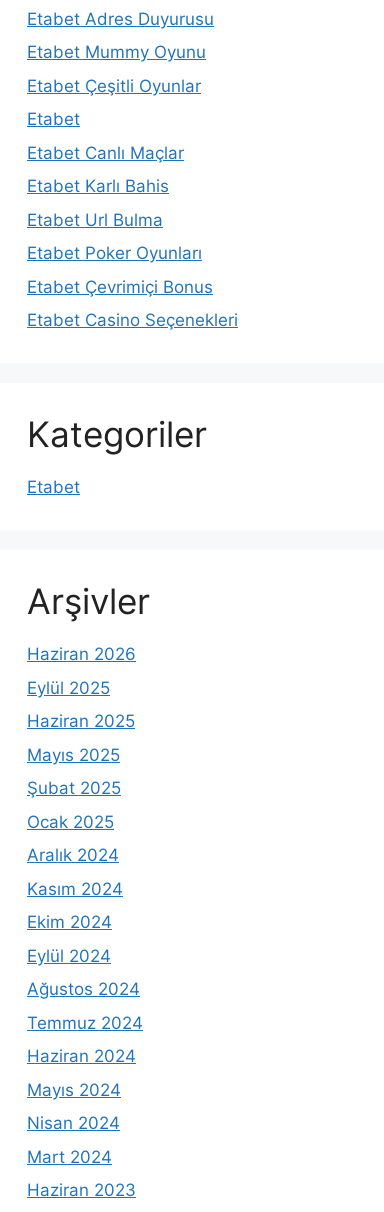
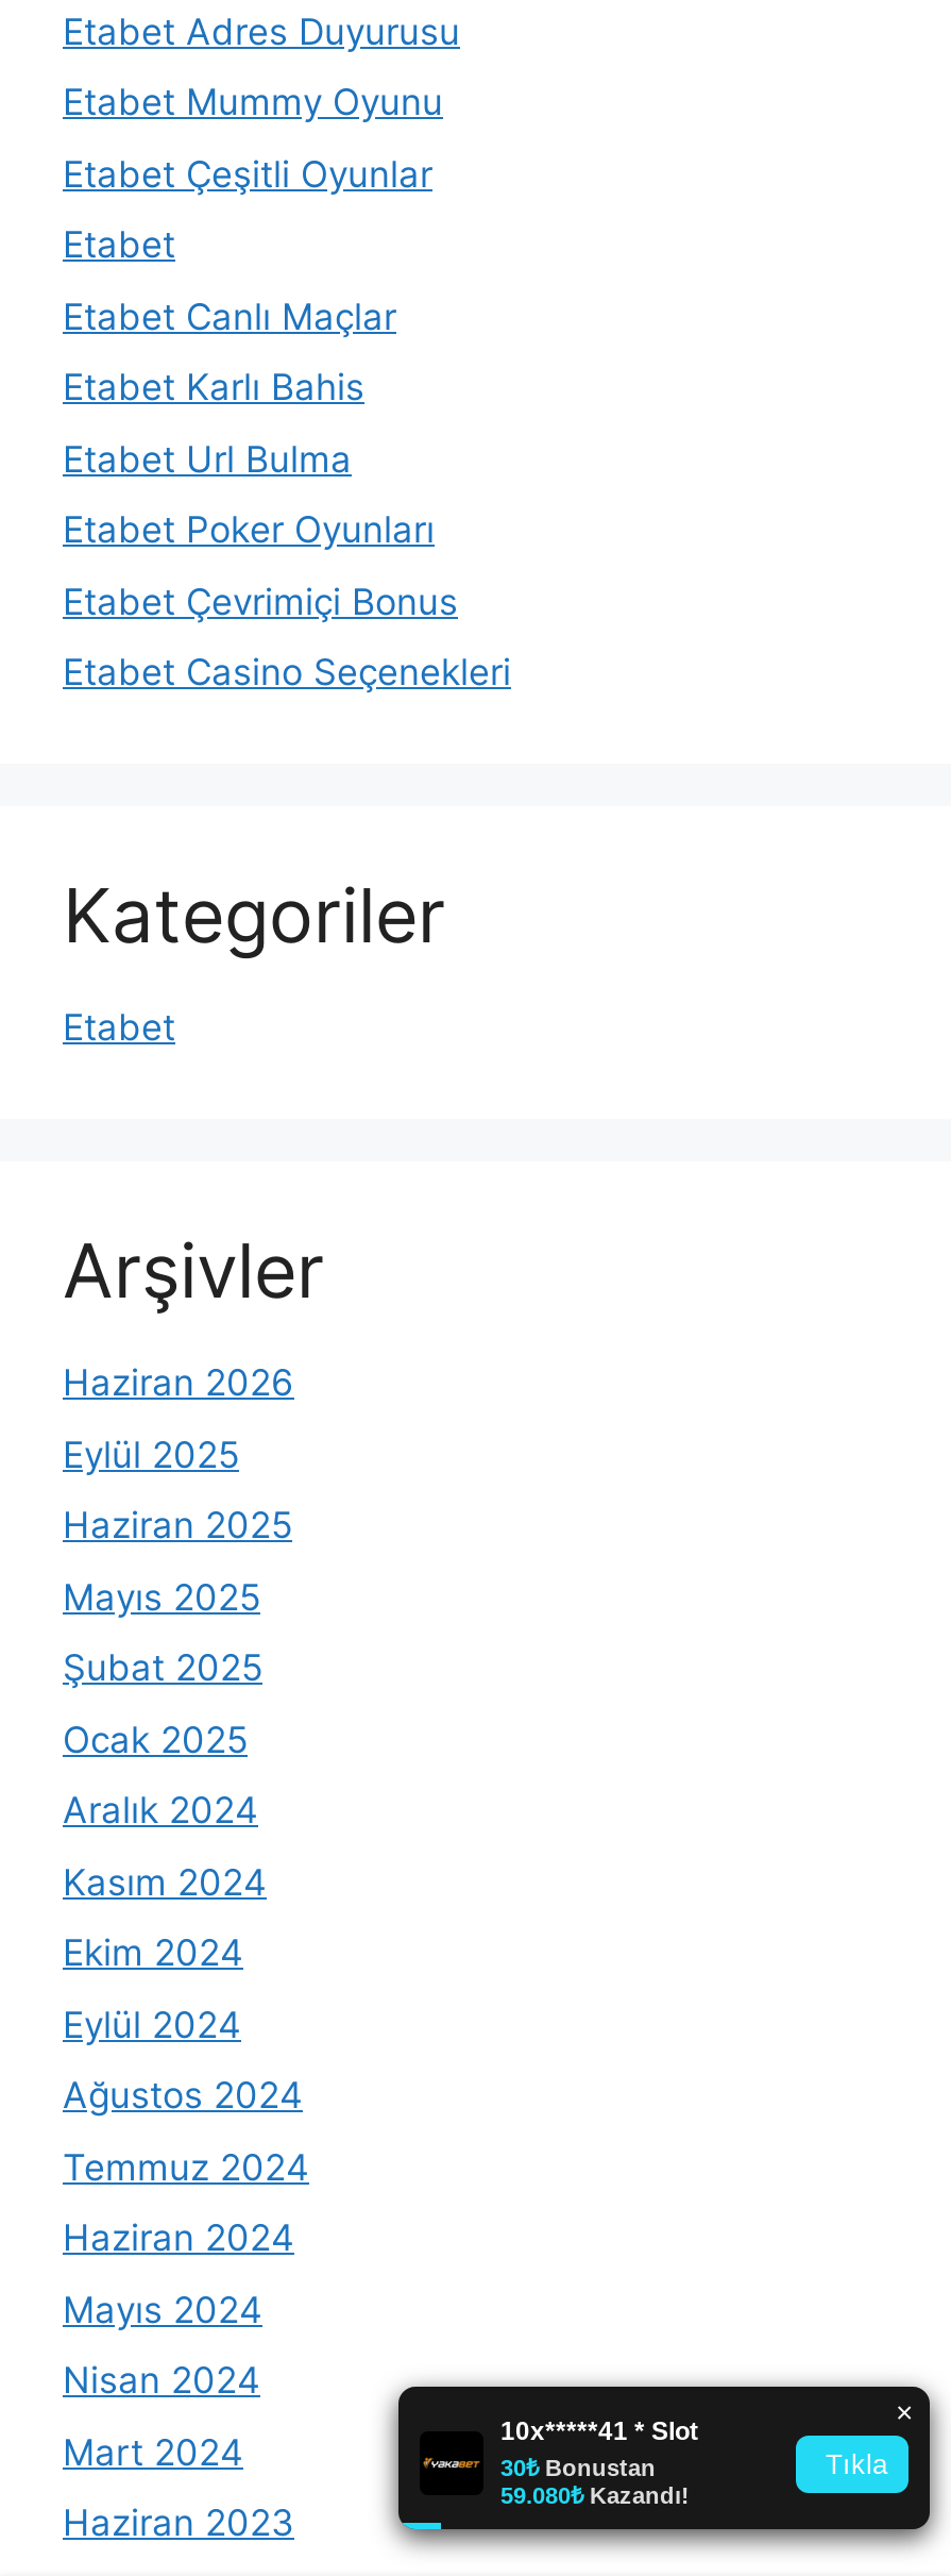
none -> [386,2382,942,2550] [image]

